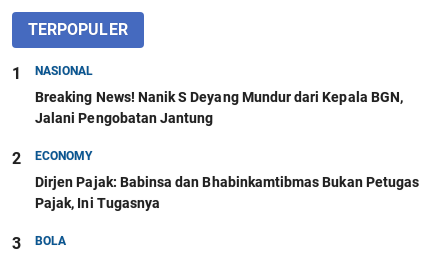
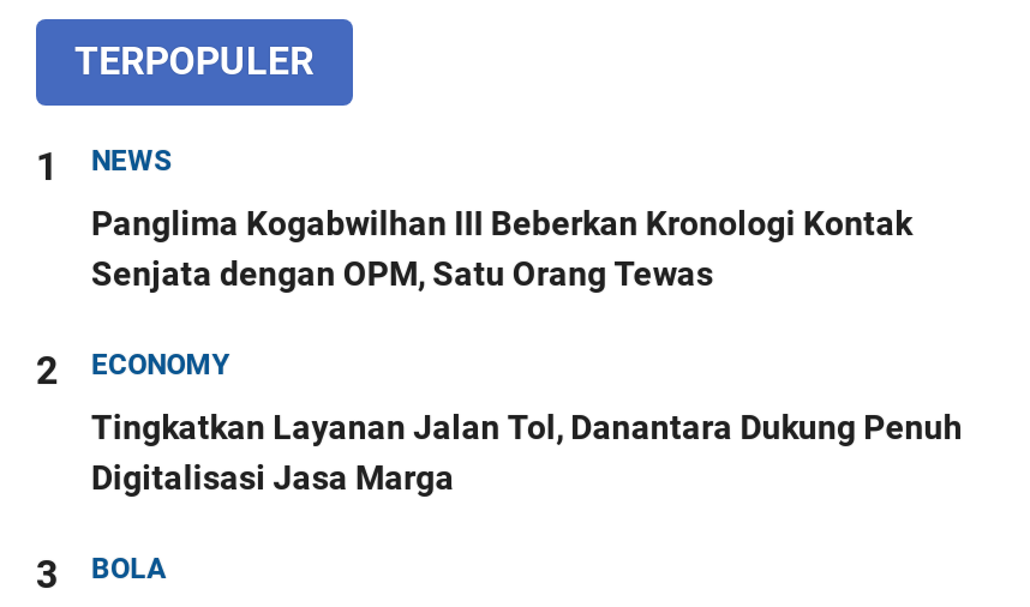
[35,64,93,78] NASIONAL -> [91,144,171,178] NEWS
[35,89,403,126] Breaking News! Nanik S Deyang Mundur dari Kepala BGN, | Jalani Pengobatan Jantung -> [91,204,912,293] Panglima Kogabwilhan III Beberkan Kronologi Kontak | Senjata dengan OPM, Satu Orang Tewas
[35,174,419,211] Dirjen Pajak: Babinsa dan Bhabinkamtibmas Bukan Petugas | Pajak, Ini Tugasnya -> [91,408,963,497] Tingkatkan Layanan Jalan Tol, Danantara Dukung Penuh | Digitalisasi Jasa Marga

